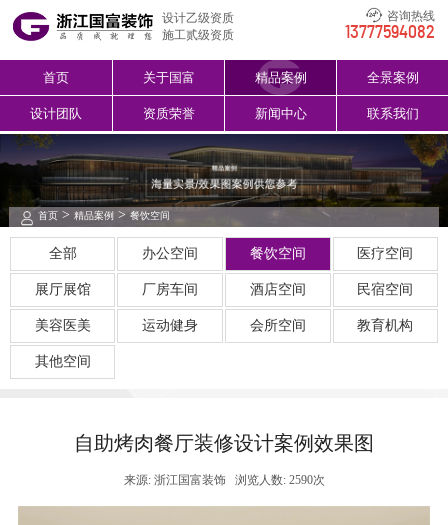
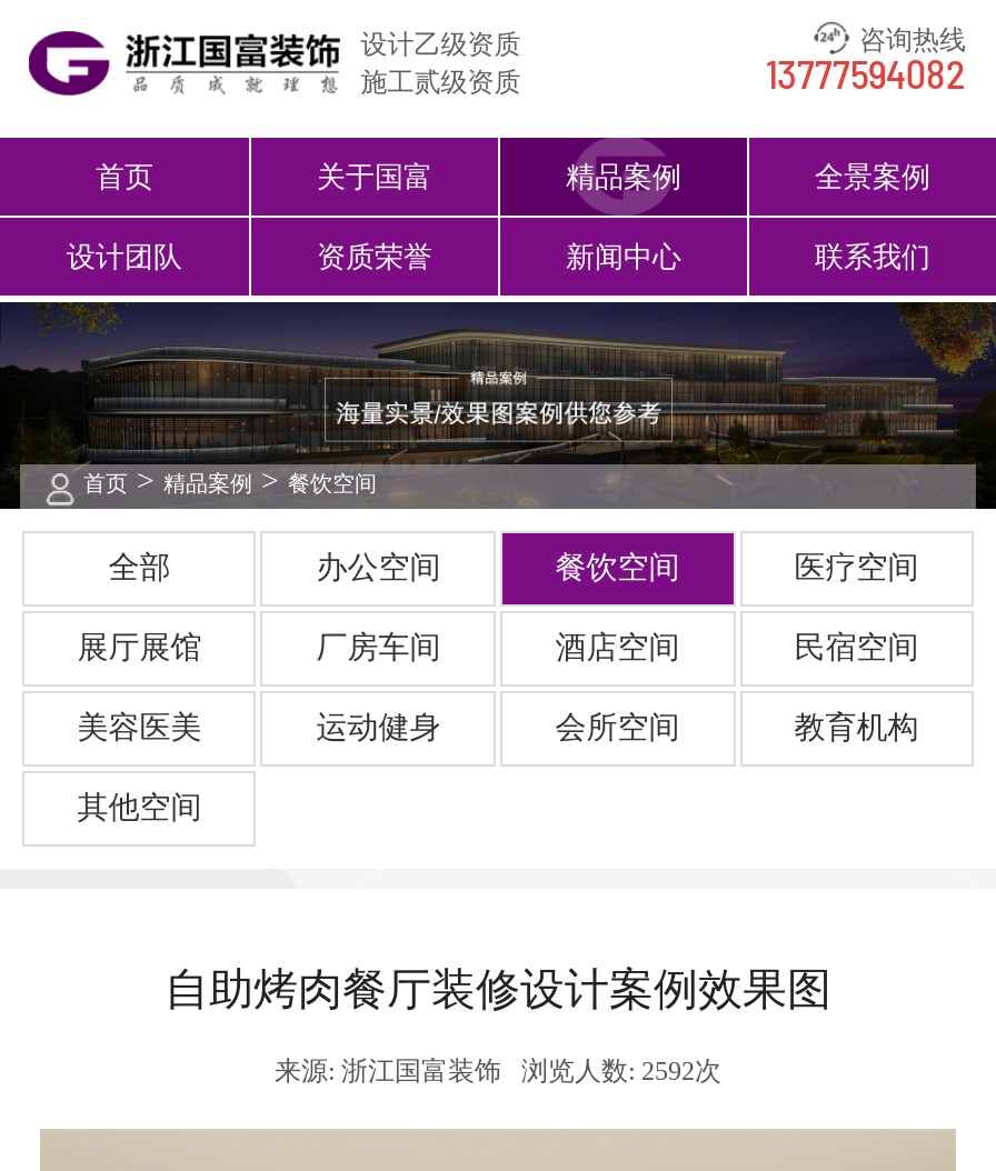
[123,473,324,487] 来源: 浙江国富装饰 浏览人数: 2590次 -> [275,1056,721,1087] 来源: 浙江国富装饰 浏览人数: 2592次

